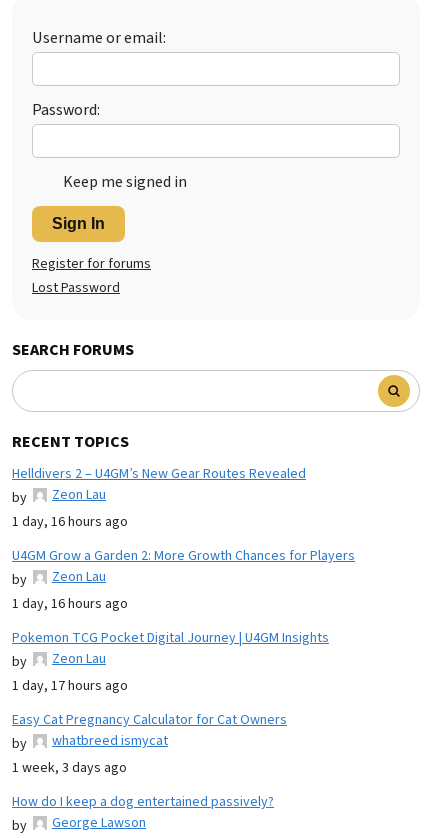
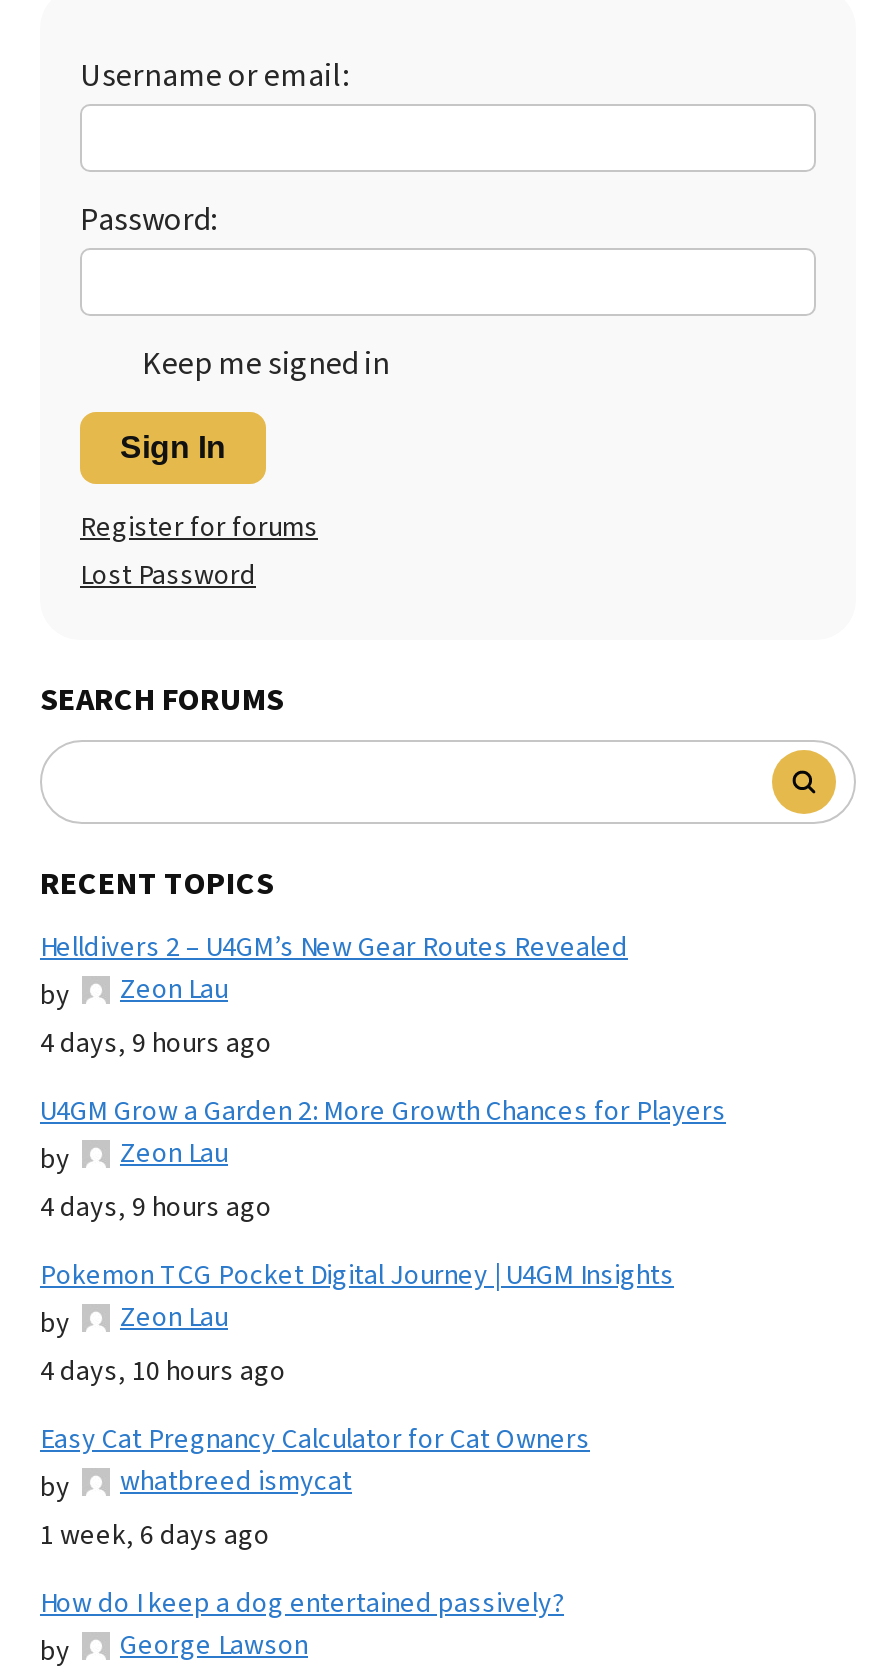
[12,512,128,532] 1 day, 16 hours ago -> [40,1023,272,1063] 4 days, 9 hours ago
[12,594,128,614] 1 day, 16 hours ago -> [40,1187,272,1227] 4 days, 9 hours ago
[12,676,128,696] 1 day, 17 hours ago -> [40,1351,286,1391] 4 days, 10 hours ago
[12,758,127,778] 1 week, 3 days ago -> [40,1515,270,1555] 1 week, 6 days ago

